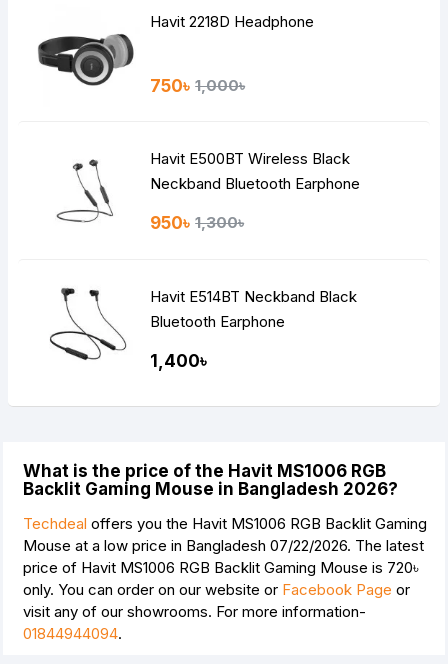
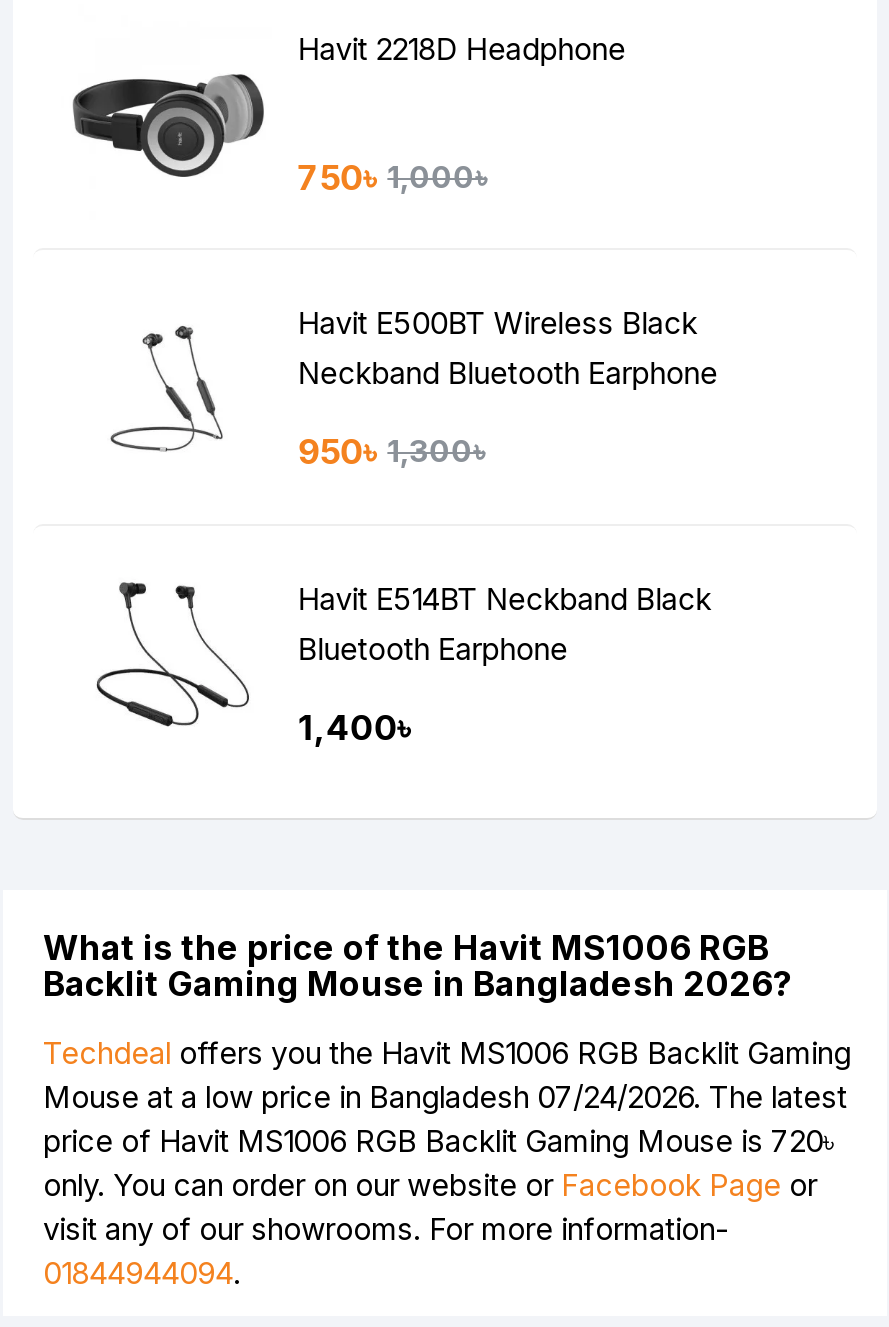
[23,536,424,555] Mouse at a low price in Bangladesh 07/22/2026. The latest -> [43,1077,847,1115] Mouse at a low price in Bangladesh 07/24/2026. The latest

